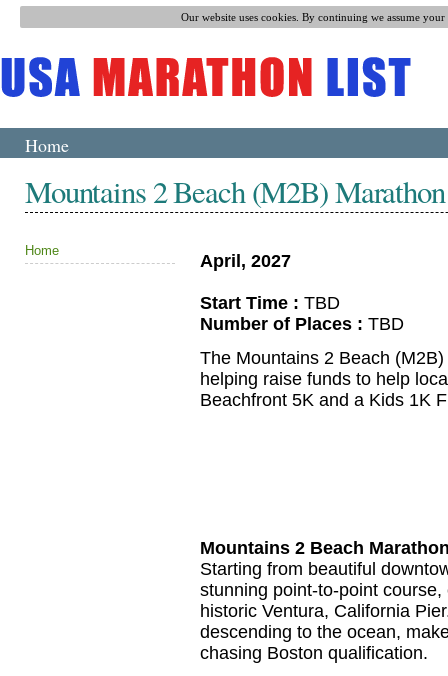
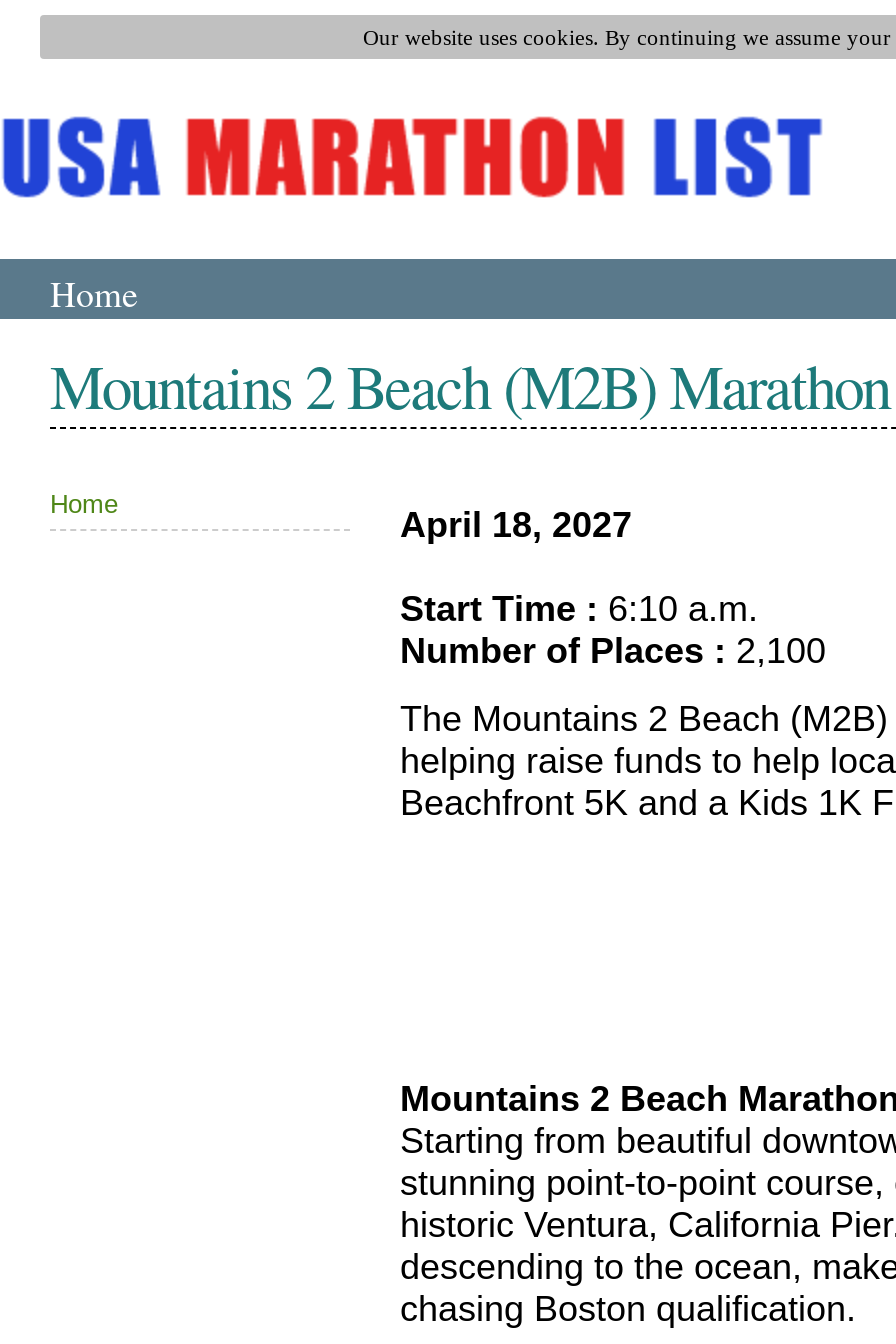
[200,251,291,271] April, 2027 -> [400,505,632,545] April 18, 2027
[200,293,404,334] Start Time : TBD | Number of Places : TBD -> [400,589,826,671] Start Time : 6:10 a.m. | Number of Places : 2,100

